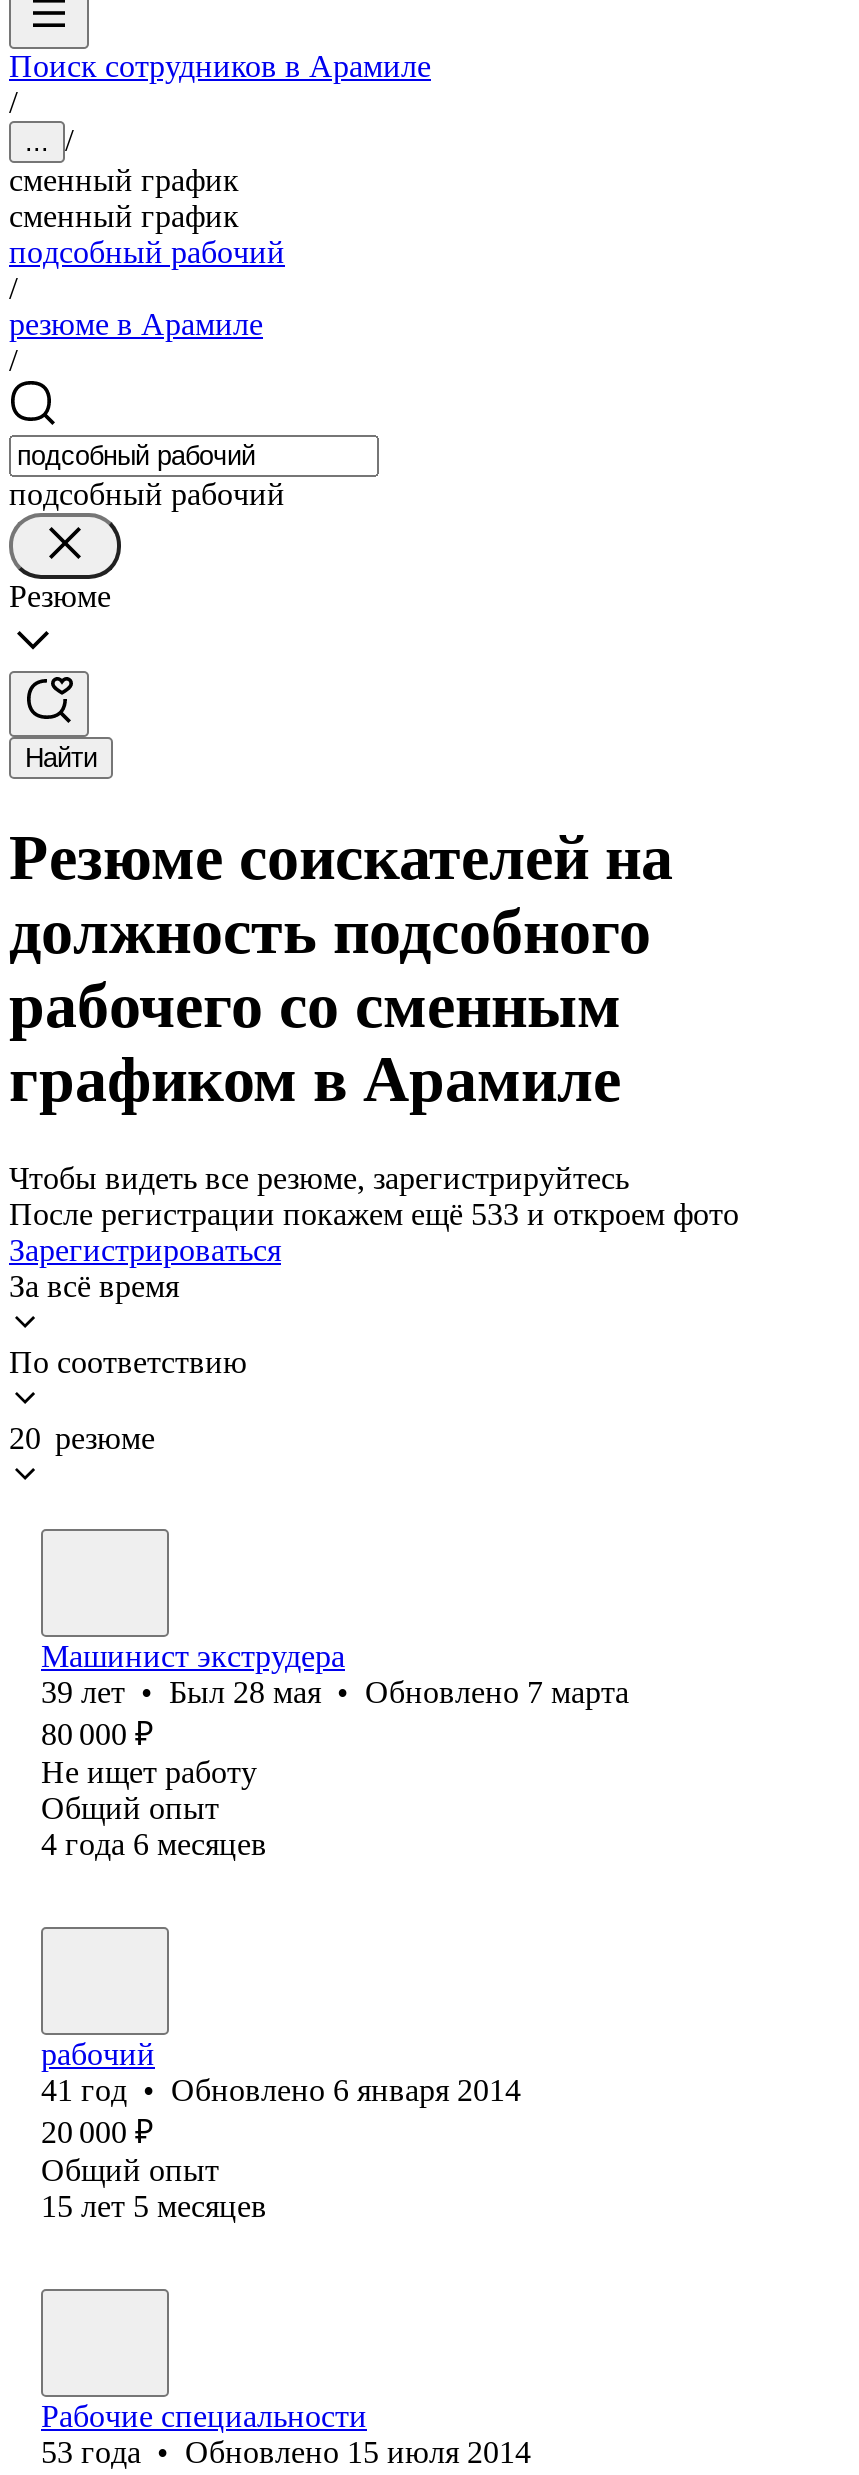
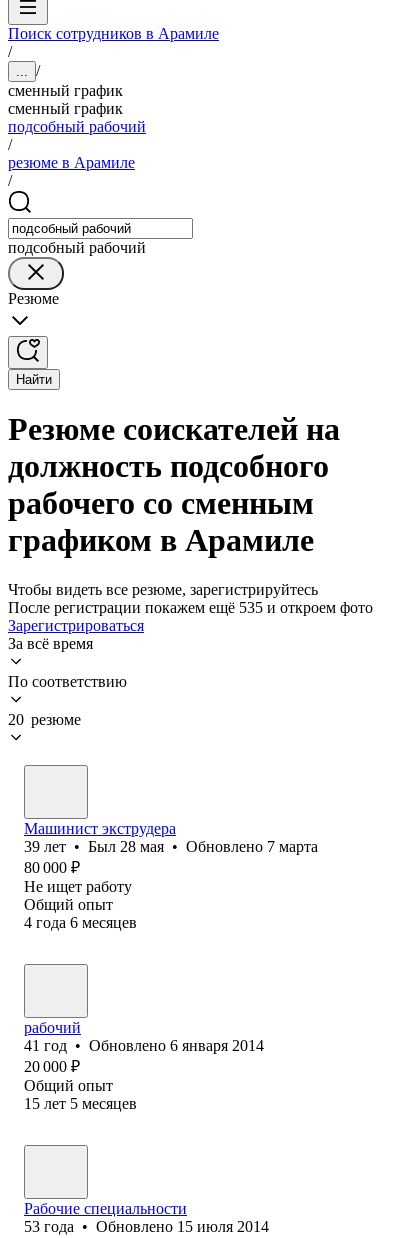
[9,1197,739,1231] После регистрации покажем ещё 533 и откроем фото -> [8,599,373,616] После регистрации покажем ещё 535 и откроем фото

